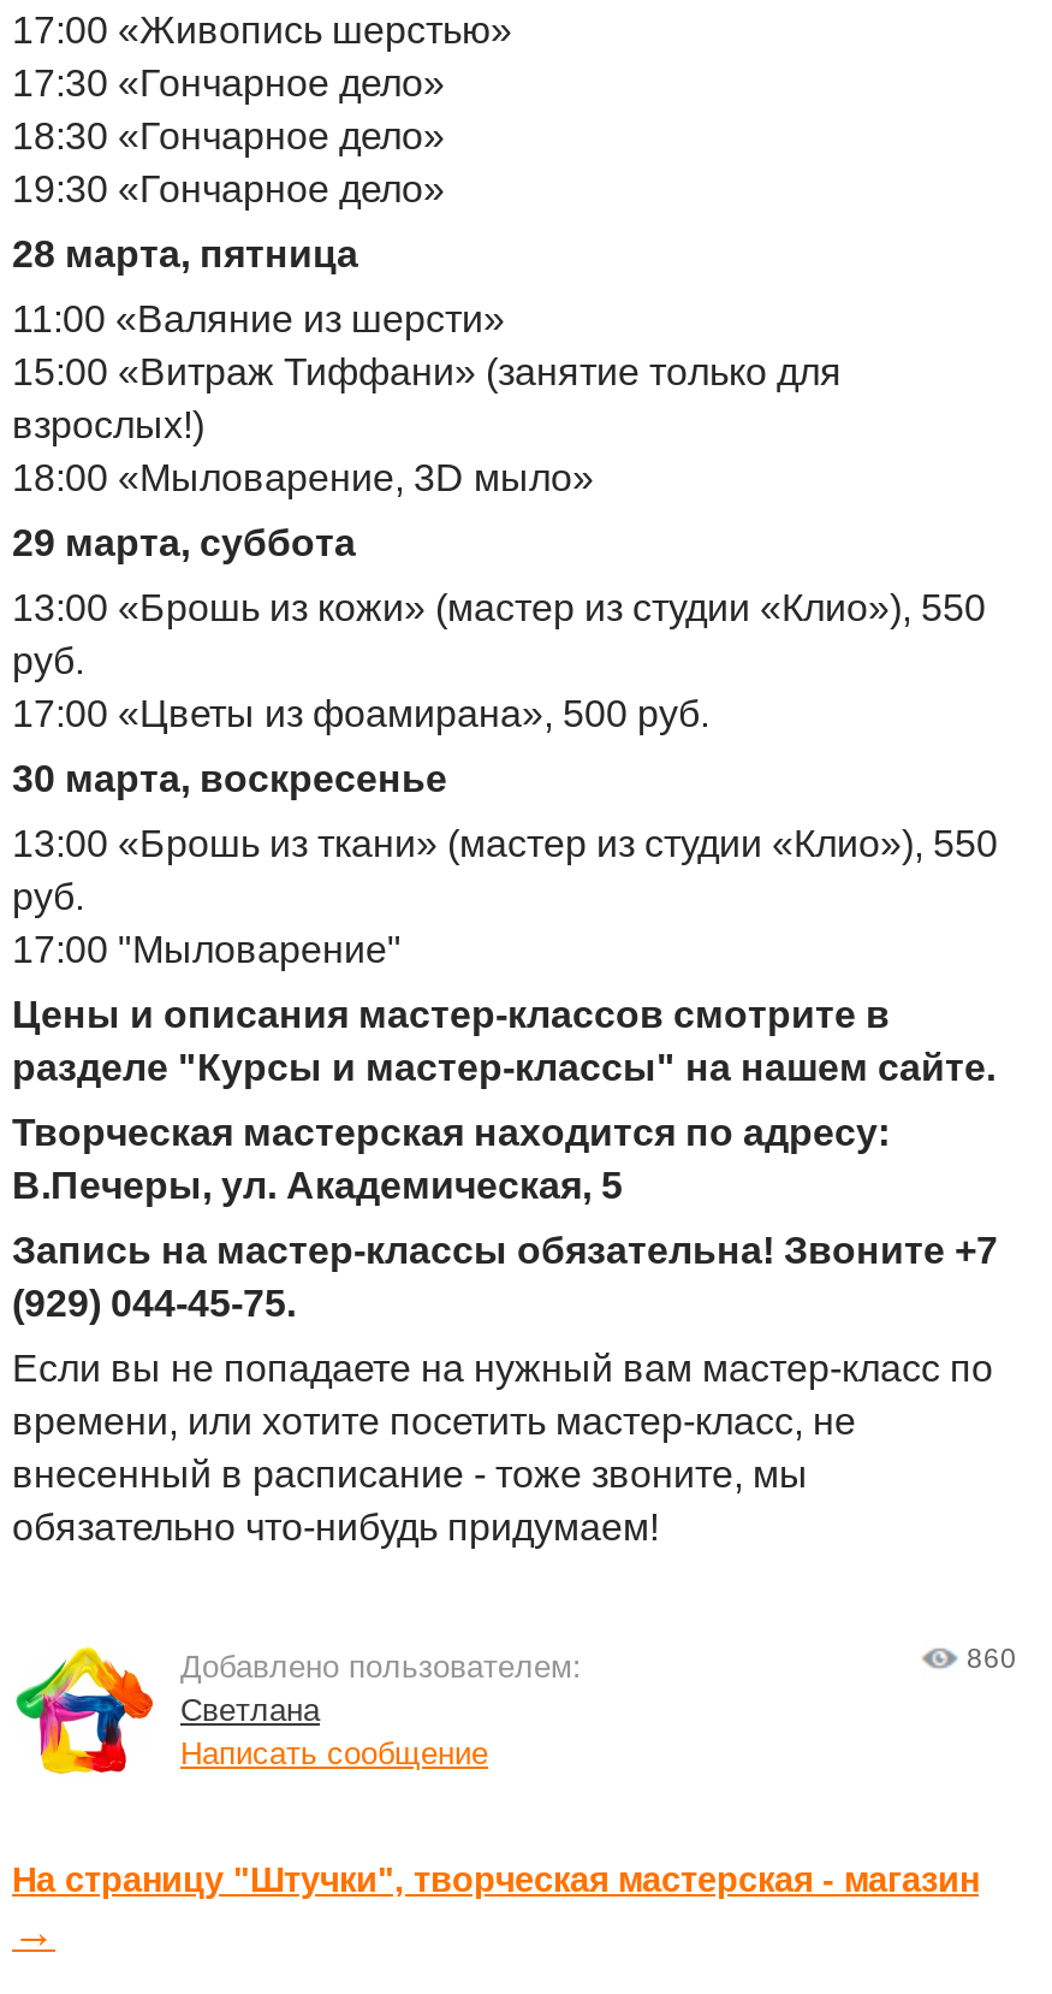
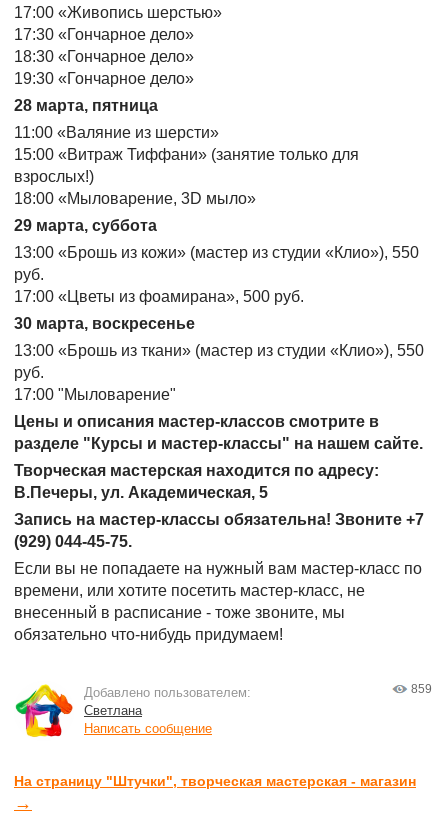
[959,1641,1017,1673] 860 -> [408,682,432,695] 859

